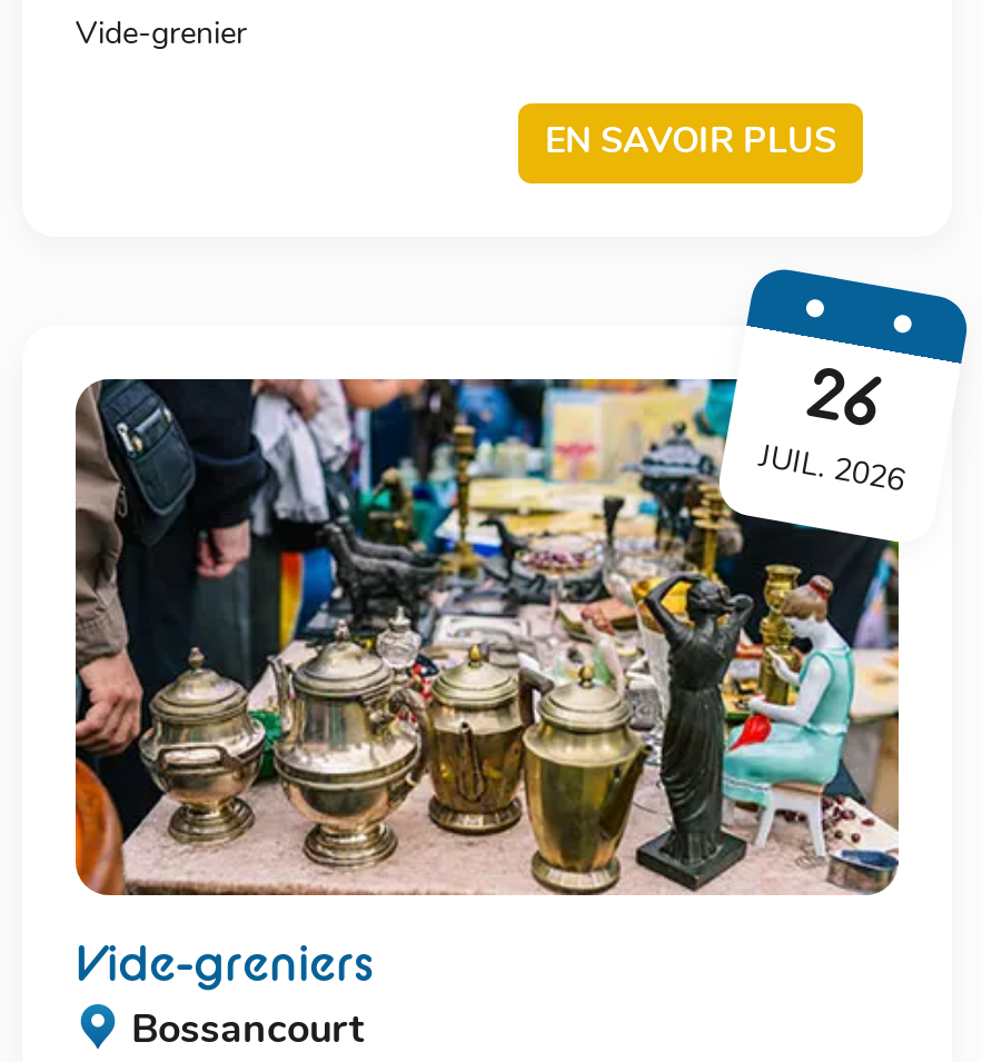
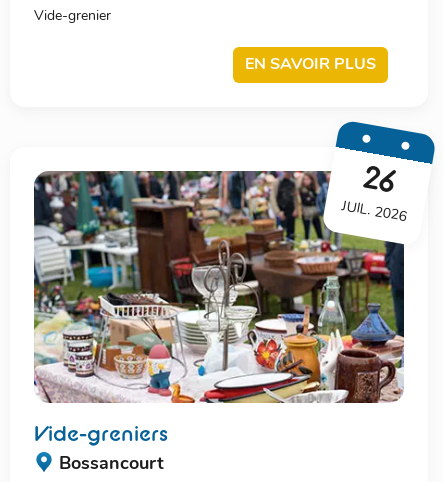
[73,377,901,897] [image] -> [33,170,405,404] [image]

